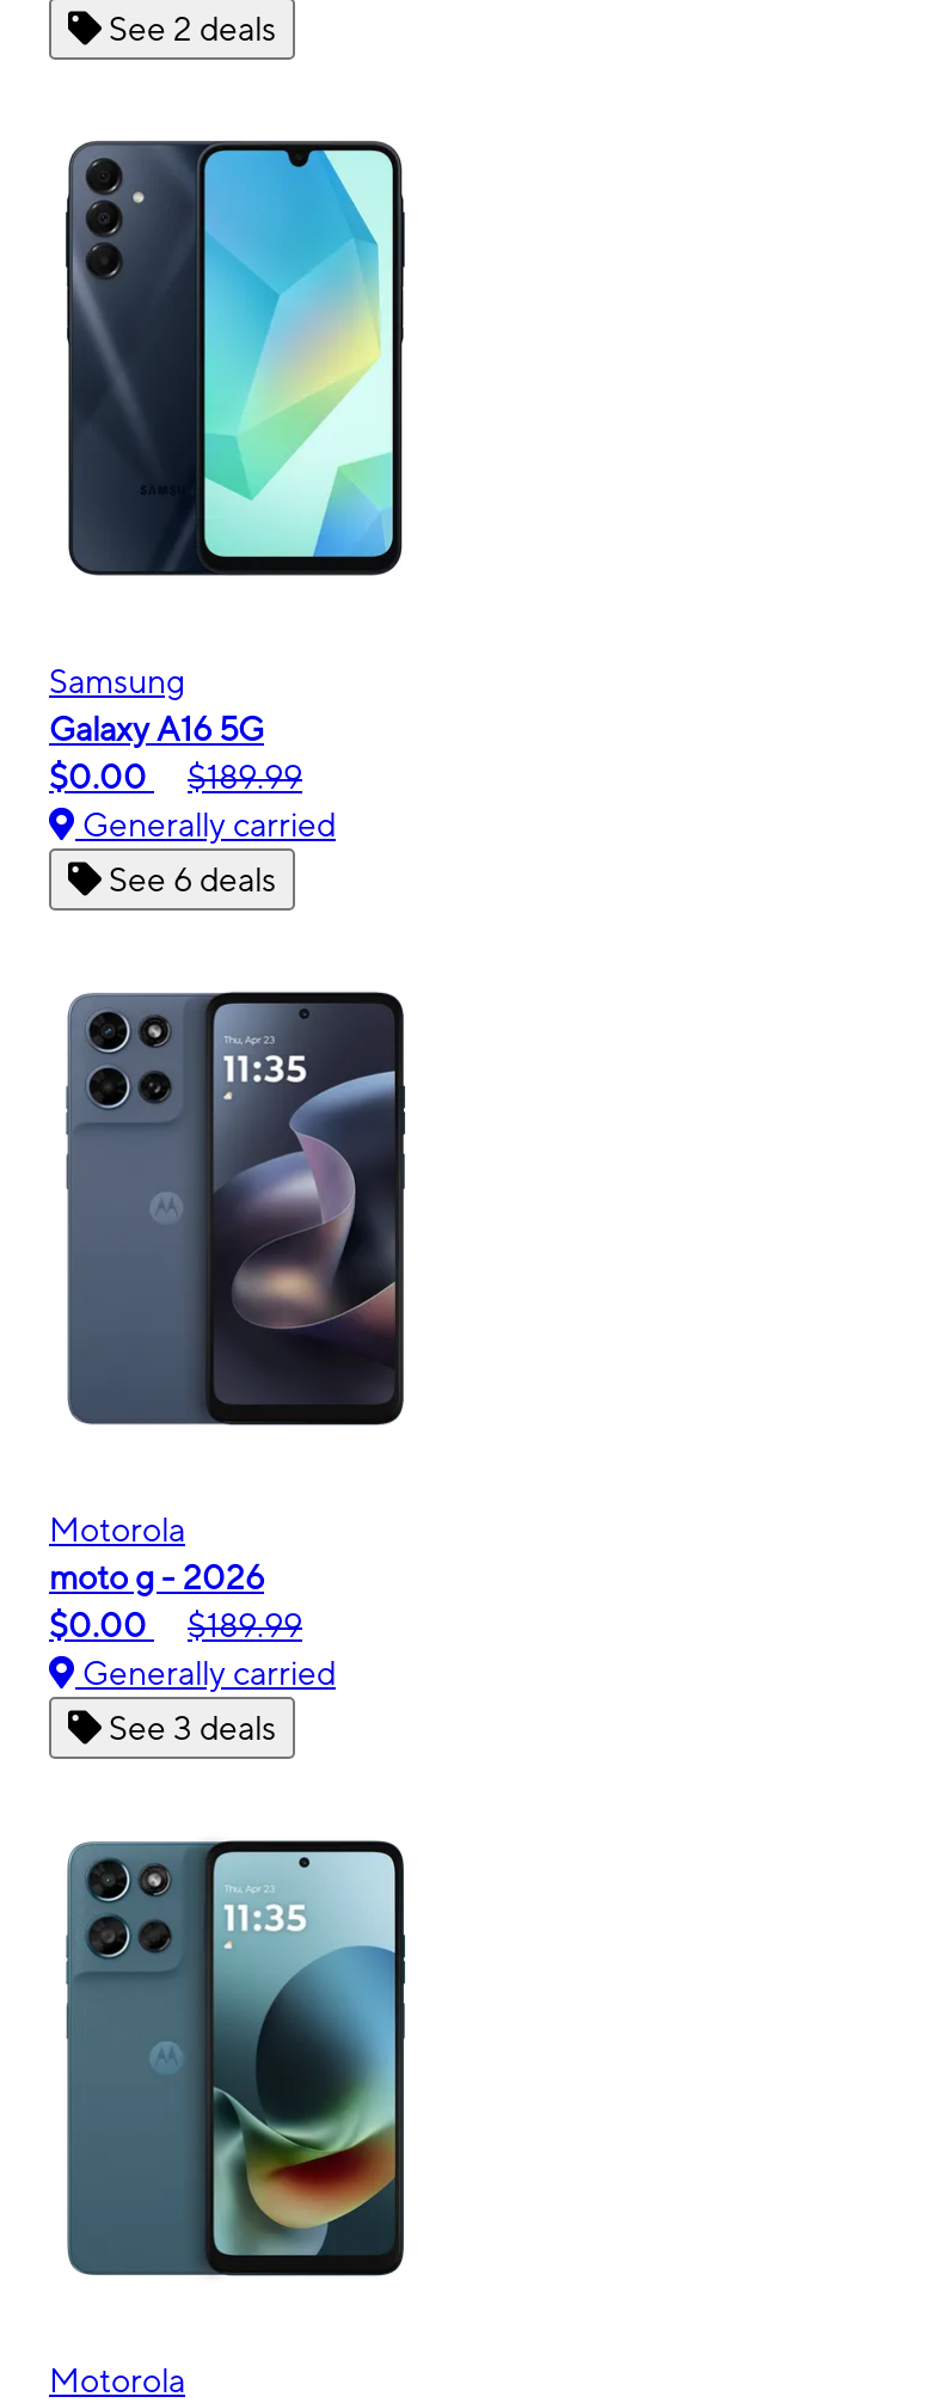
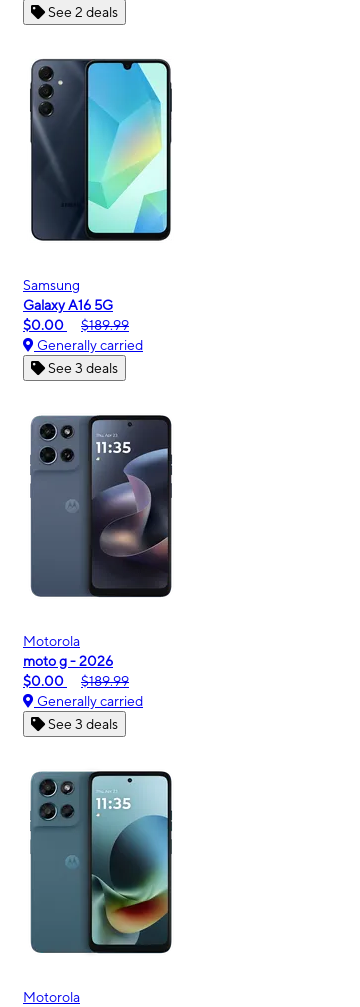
[109,859,276,897] See 6 deals -> [48,360,118,376] See 3 deals

